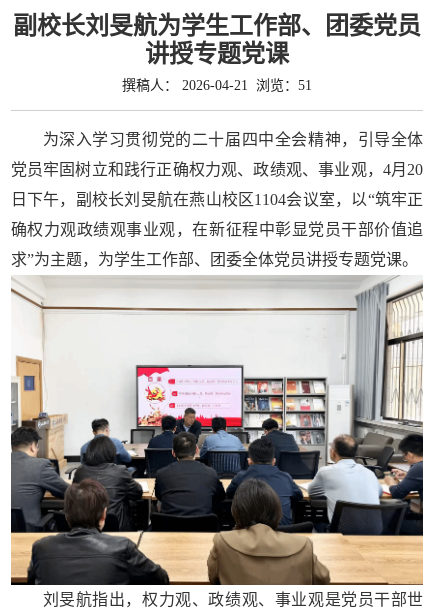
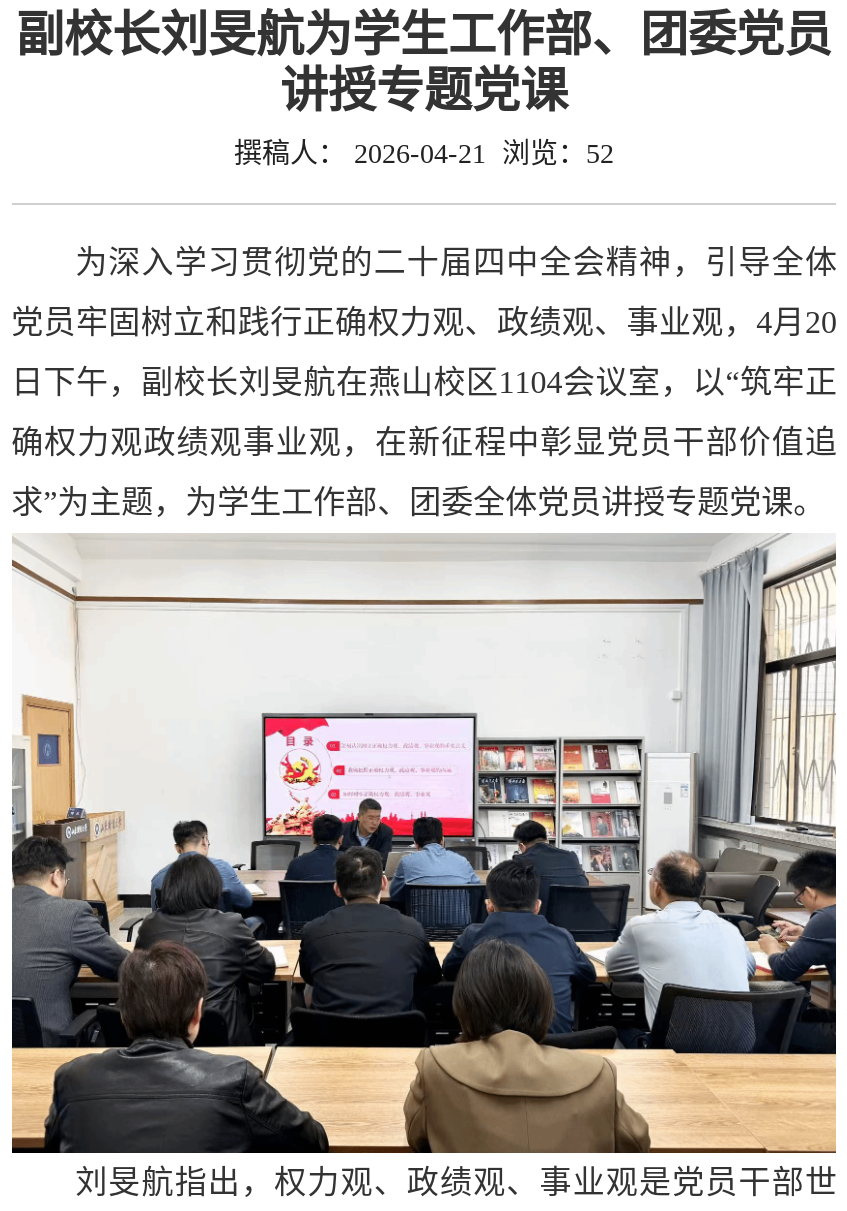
[122,78,312,93] 撰稿人： 2026-04-21 浏览：51 -> [234,139,614,169] 撰稿人： 2026-04-21 浏览：52

